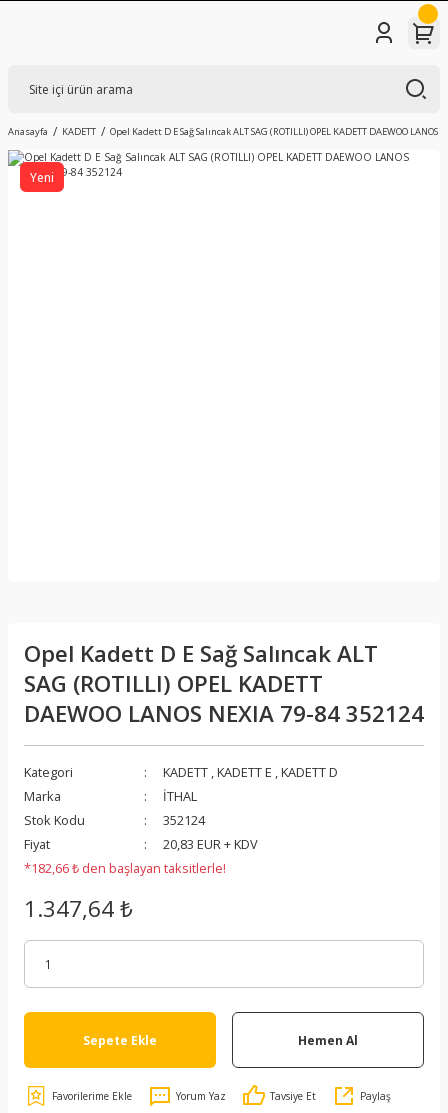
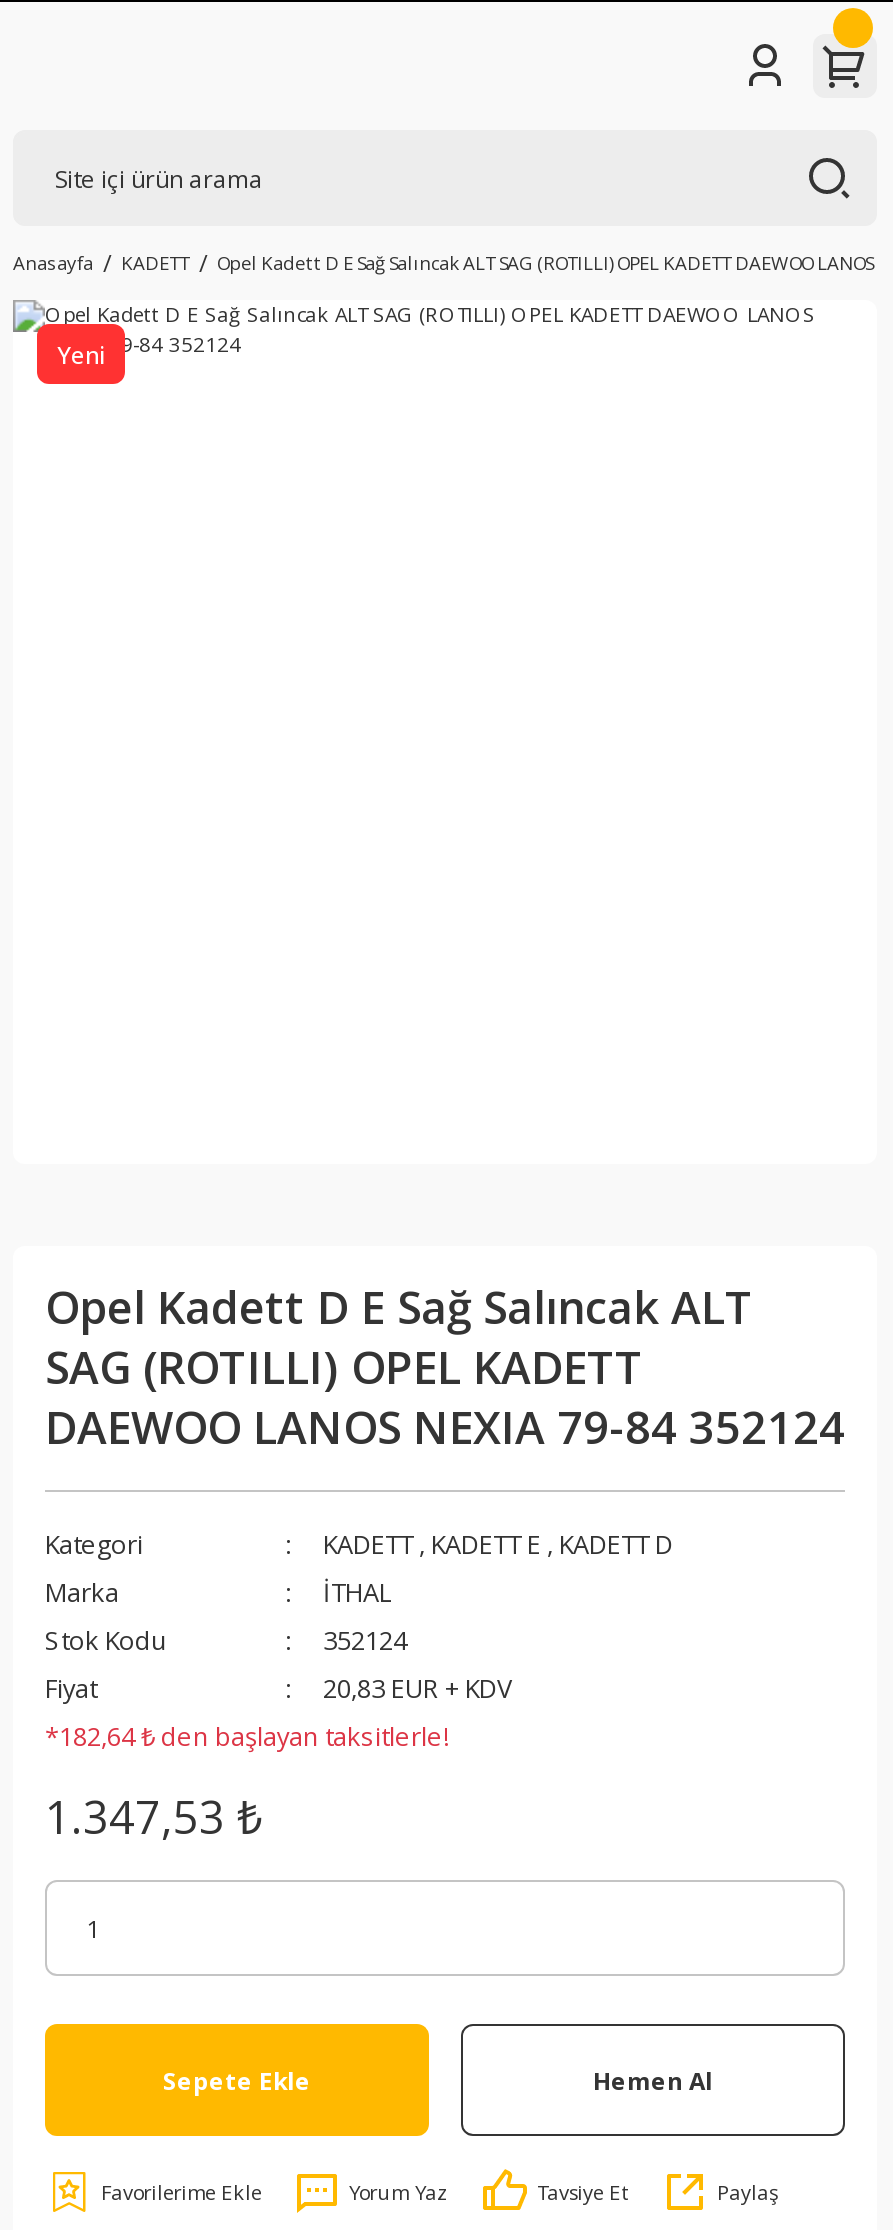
[24,859,226,877] *182,66 ₺ den başlayan taksitlerle! -> [45,1718,449,1754] *182,64 ₺ den başlayan taksitlerle!
[24,893,133,924] 1.347,64 ₺ -> [45,1786,263,1848] 1.347,53 ₺

